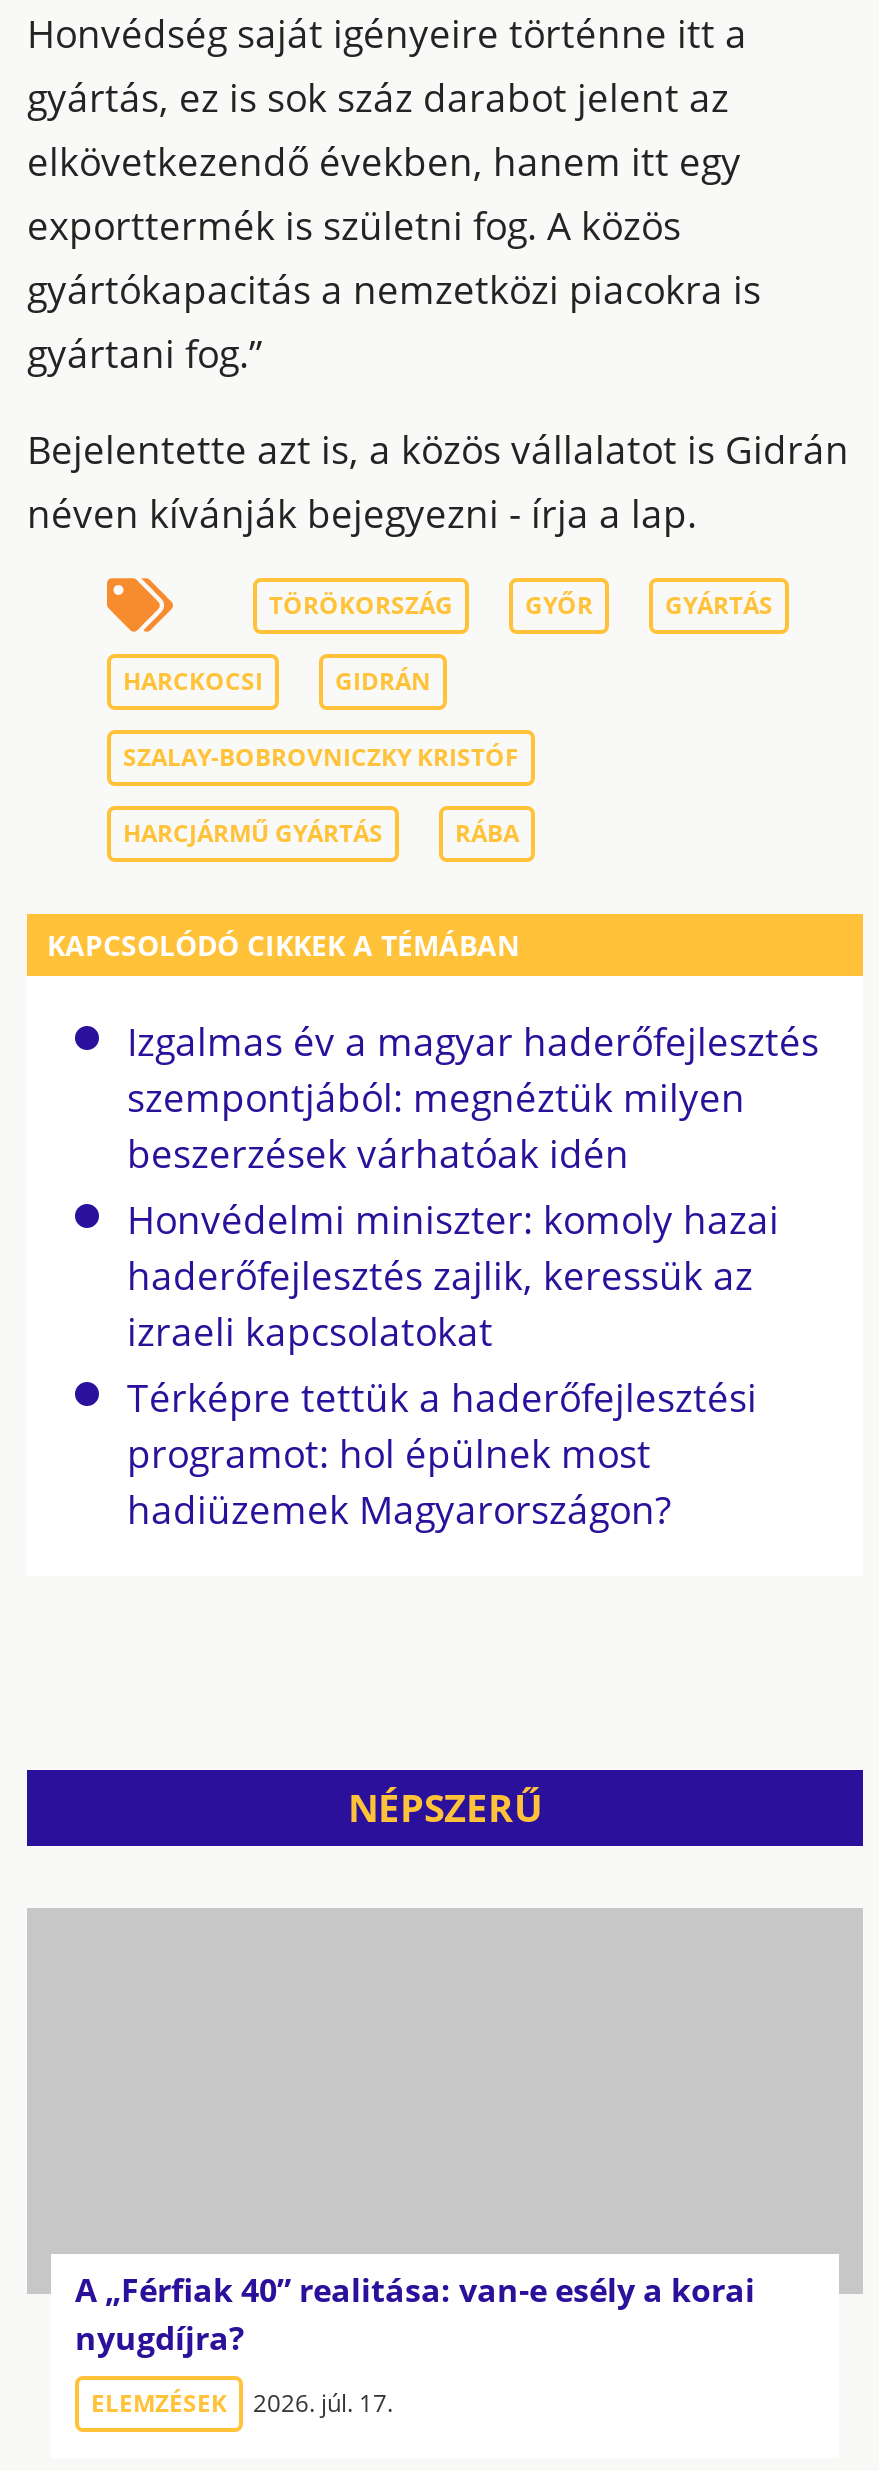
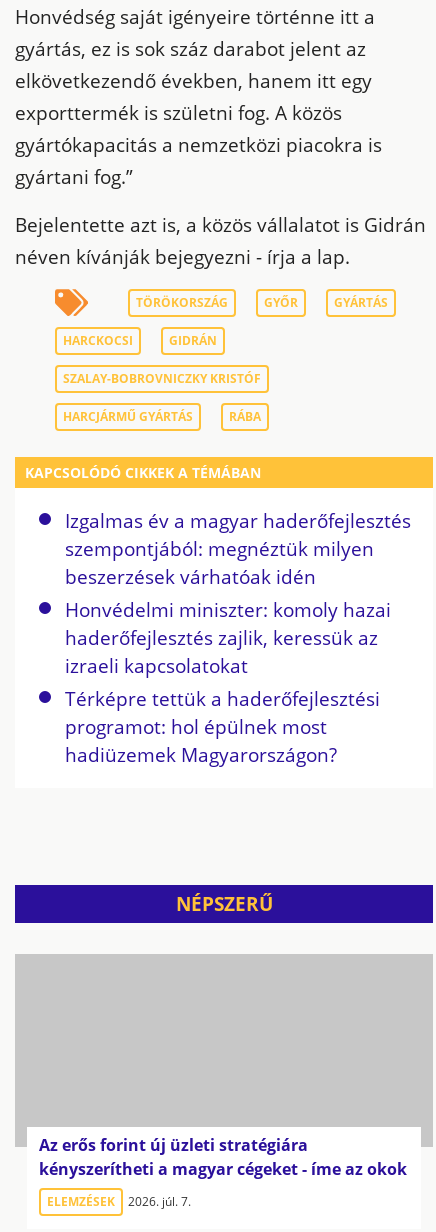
[75,2268,755,2360] A „Férfiak 40” realitása: van-e esély a korai | nyugdíjra? -> [39,1134,407,1180] Az erős forint új üzleti stratégiára | kényszerítheti a magyar cégeket - íme az okok
[91,2386,393,2420] ELEMZÉSEK 2026. júl. 17. -> [47,1193,191,1210] ELEMZÉSEK 2026. júl. 7.

